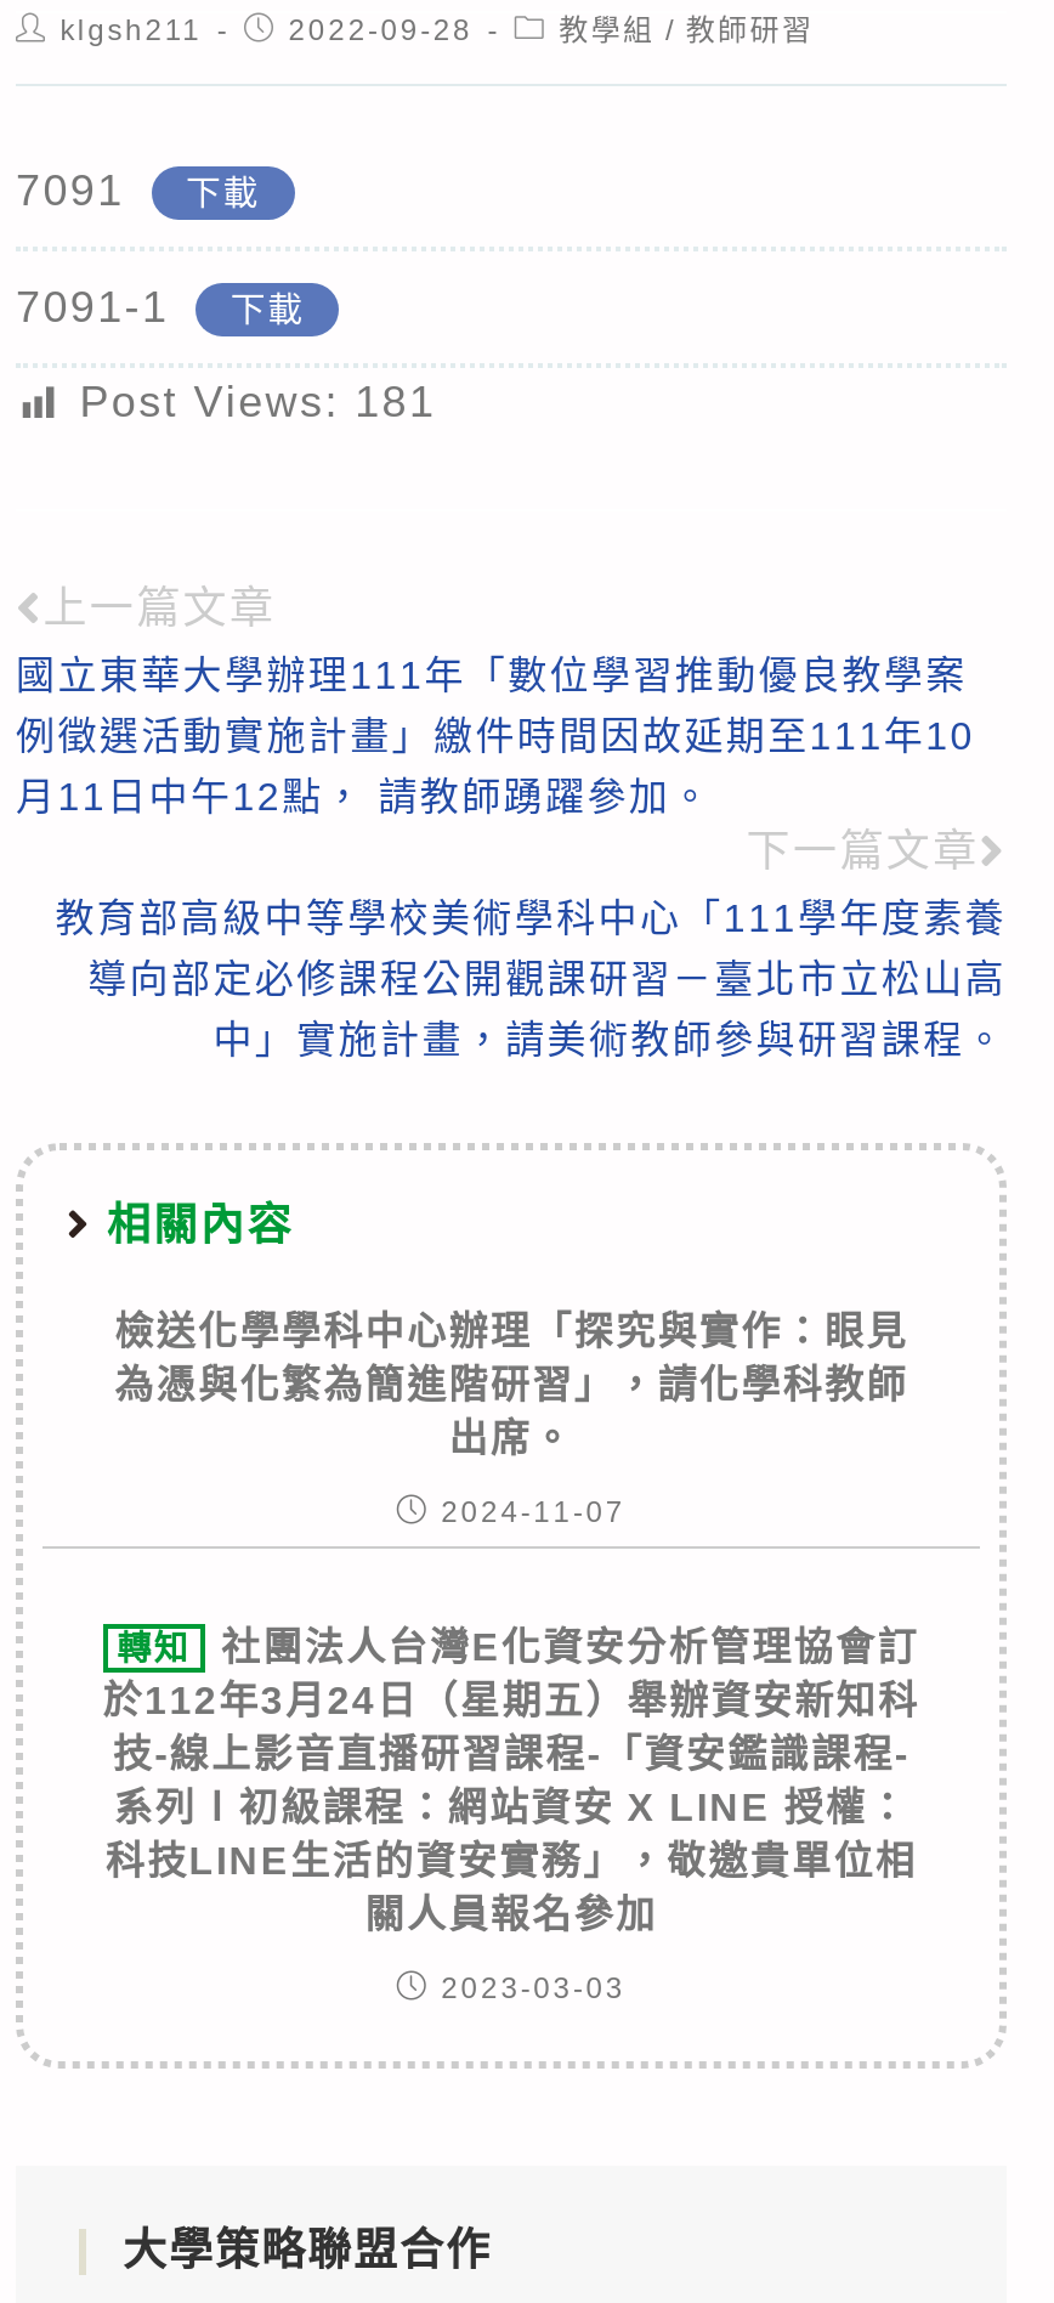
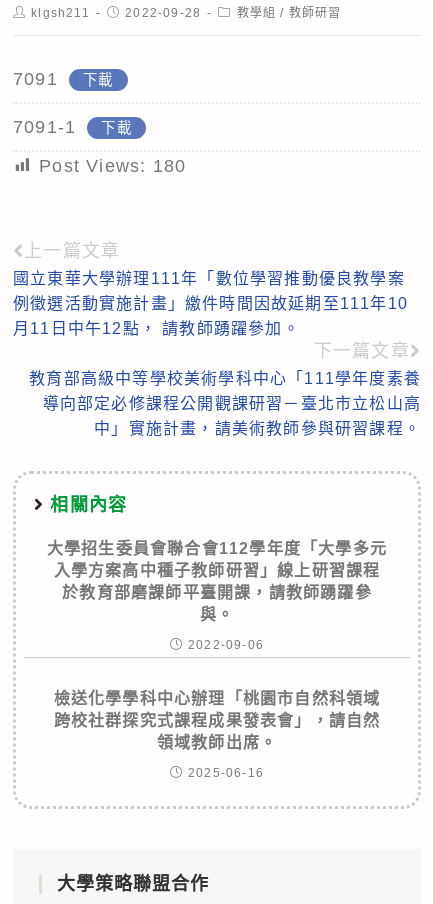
[79,378,436,427] Post Views: 181 -> [39,156,186,176] Post Views: 180
[114,1311,908,1459] 檢送化學學科中心辦理「探究與實作：眼見 | 為憑與化繁為簡進階研習」，請化學科教師 | 出席。 -> [47,540,387,623] 大學招生委員會聯合會112學年度「大學多元 | 入學方案高中種子教師研習」線上研習課程 | 於教育部磨課師平臺開課，請教師踴躍參 | 與。
[441,1496,626,1530] 2024-11-07 -> [188,638,264,652] 2022-09-06
[103,1627,920,1935] 轉知 | 社團法人台灣E化資安分析管理協會訂 | 於112年3月24日（星期五）舉辦資安新知科 | 技-線上影音直播研習課程-「資安鑑識課程- | 系列Ⅰ初級課程：網站資安 X LINE 授權： | 科技LINE生活的資安實務」，敬邀貴單位相 | 關人員報名參加 -> [54,690,380,751] 檢送化學學科中心辦理「桃園市自然科領域 | 跨校社群探究式課程成果發表會」，請自然 | 領域教師出席。
[441,1972,626,2006] 2023-03-03 -> [188,766,264,780] 2025-06-16

